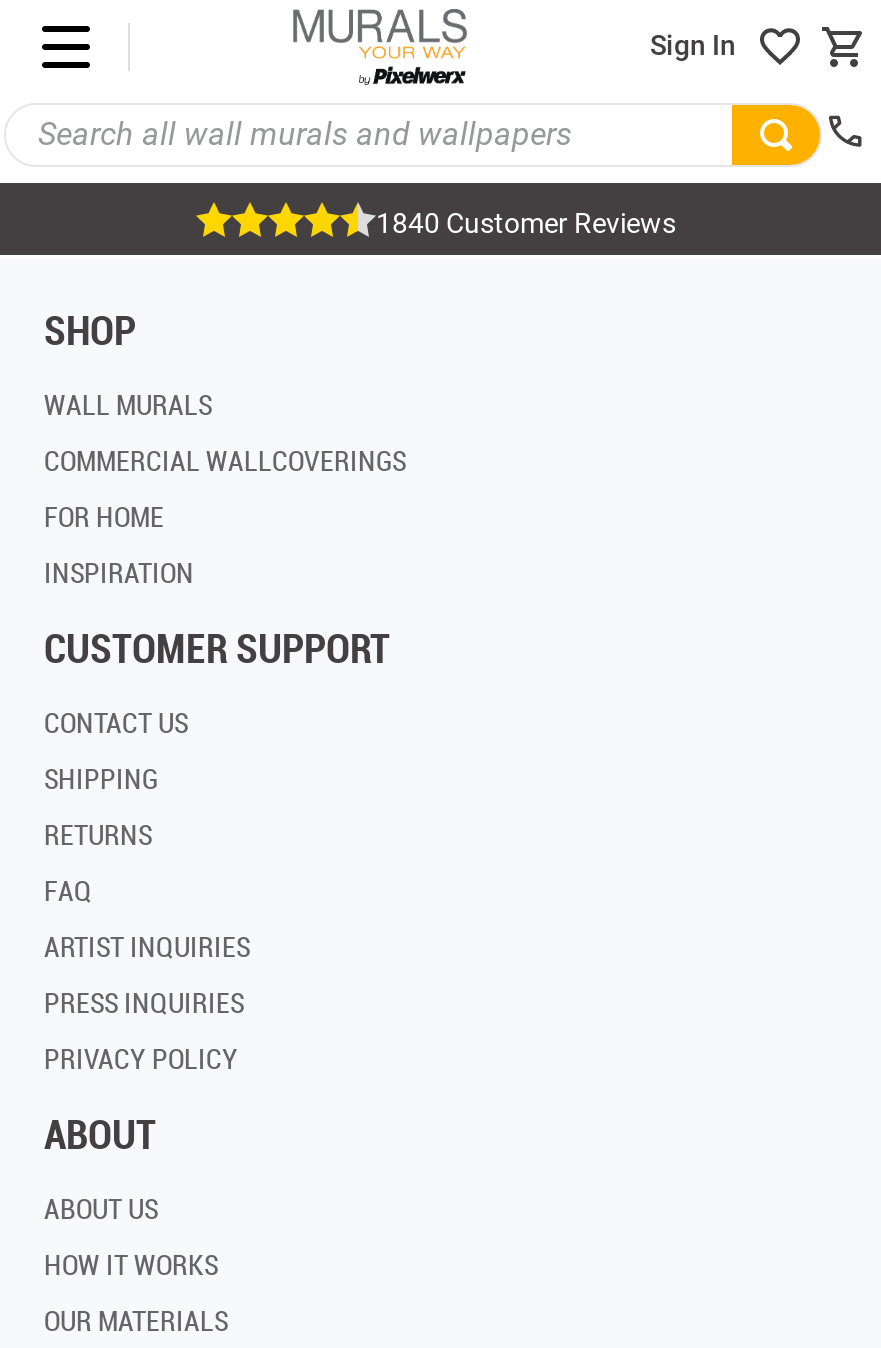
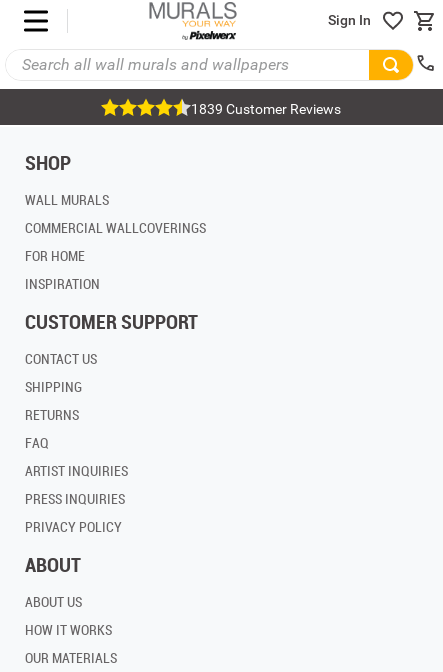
[376,207,676,239] 1840 Customer Reviews -> [191,101,341,117] 1839 Customer Reviews

